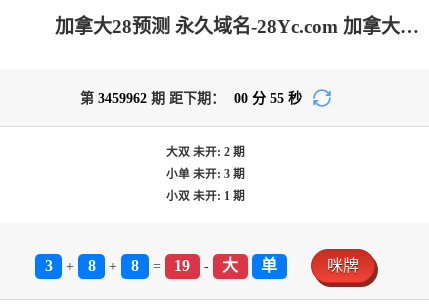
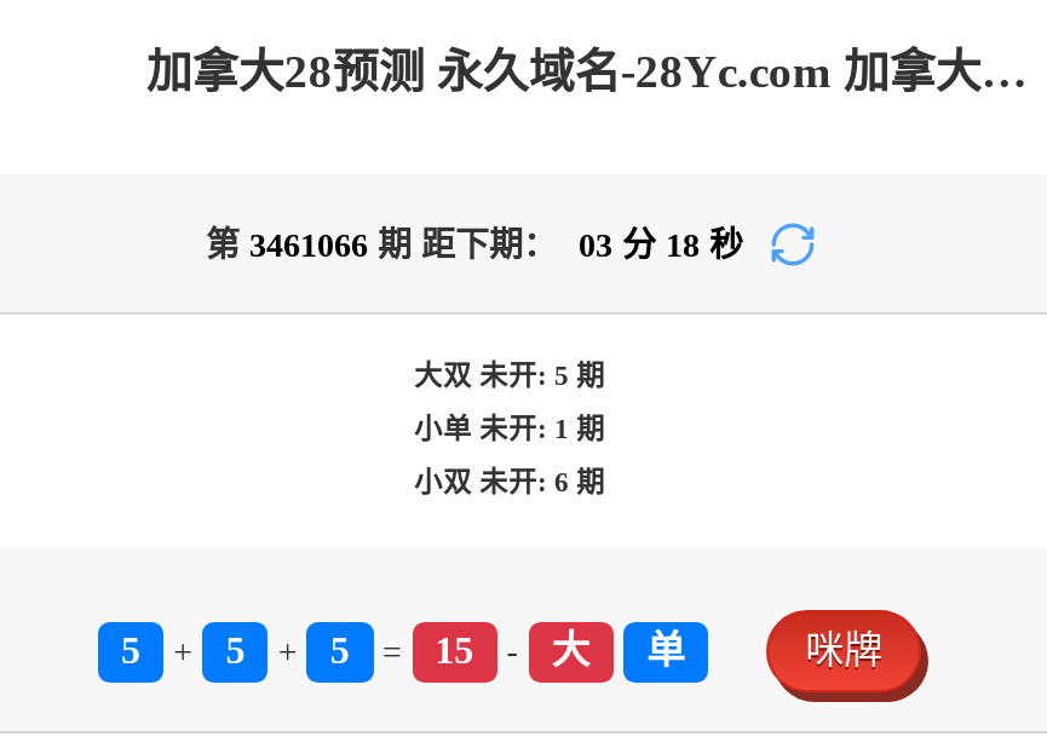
[79,91,301,106] 第3459962期 距下期： 00分 55秒 -> [206,228,743,264] 第3461066期 距下期： 03分 18秒
[165,146,244,159] 大双未开: 2期 -> [414,361,605,392] 大双未开: 5期
[165,168,244,181] 小单未开: 3期 -> [414,414,605,445] 小单未开: 1期
[165,190,244,203] 小双未开: 1期 -> [414,467,605,499] 小双未开: 6期
[44,257,52,274] 3 -> [121,629,140,671] 5
[88,257,96,274] 8 -> [226,629,245,671] 5
[131,257,139,274] 8 -> [330,629,350,671] 5
[174,257,190,274] 19 -> [435,629,474,671] 15

